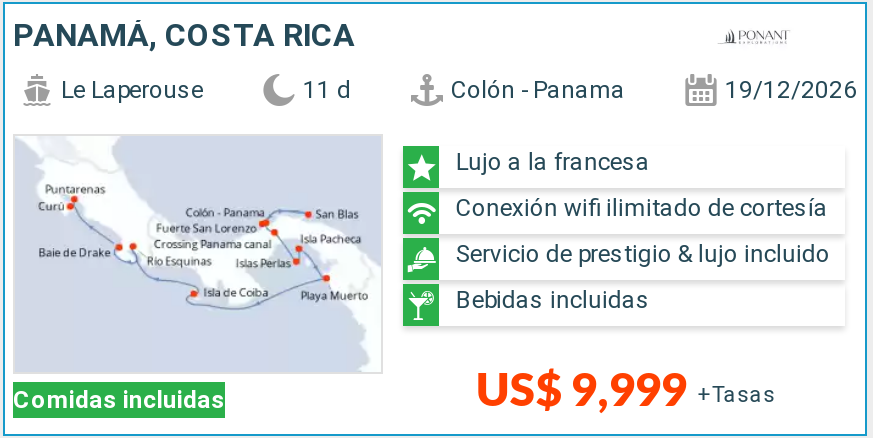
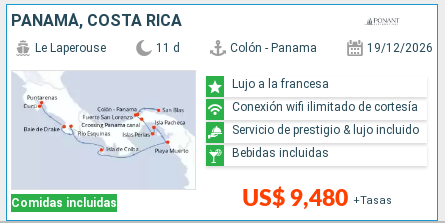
[475,369,775,415] US$ 9,999 +Tasas -> [242,187,392,210] US$ 9,480 +Tasas

